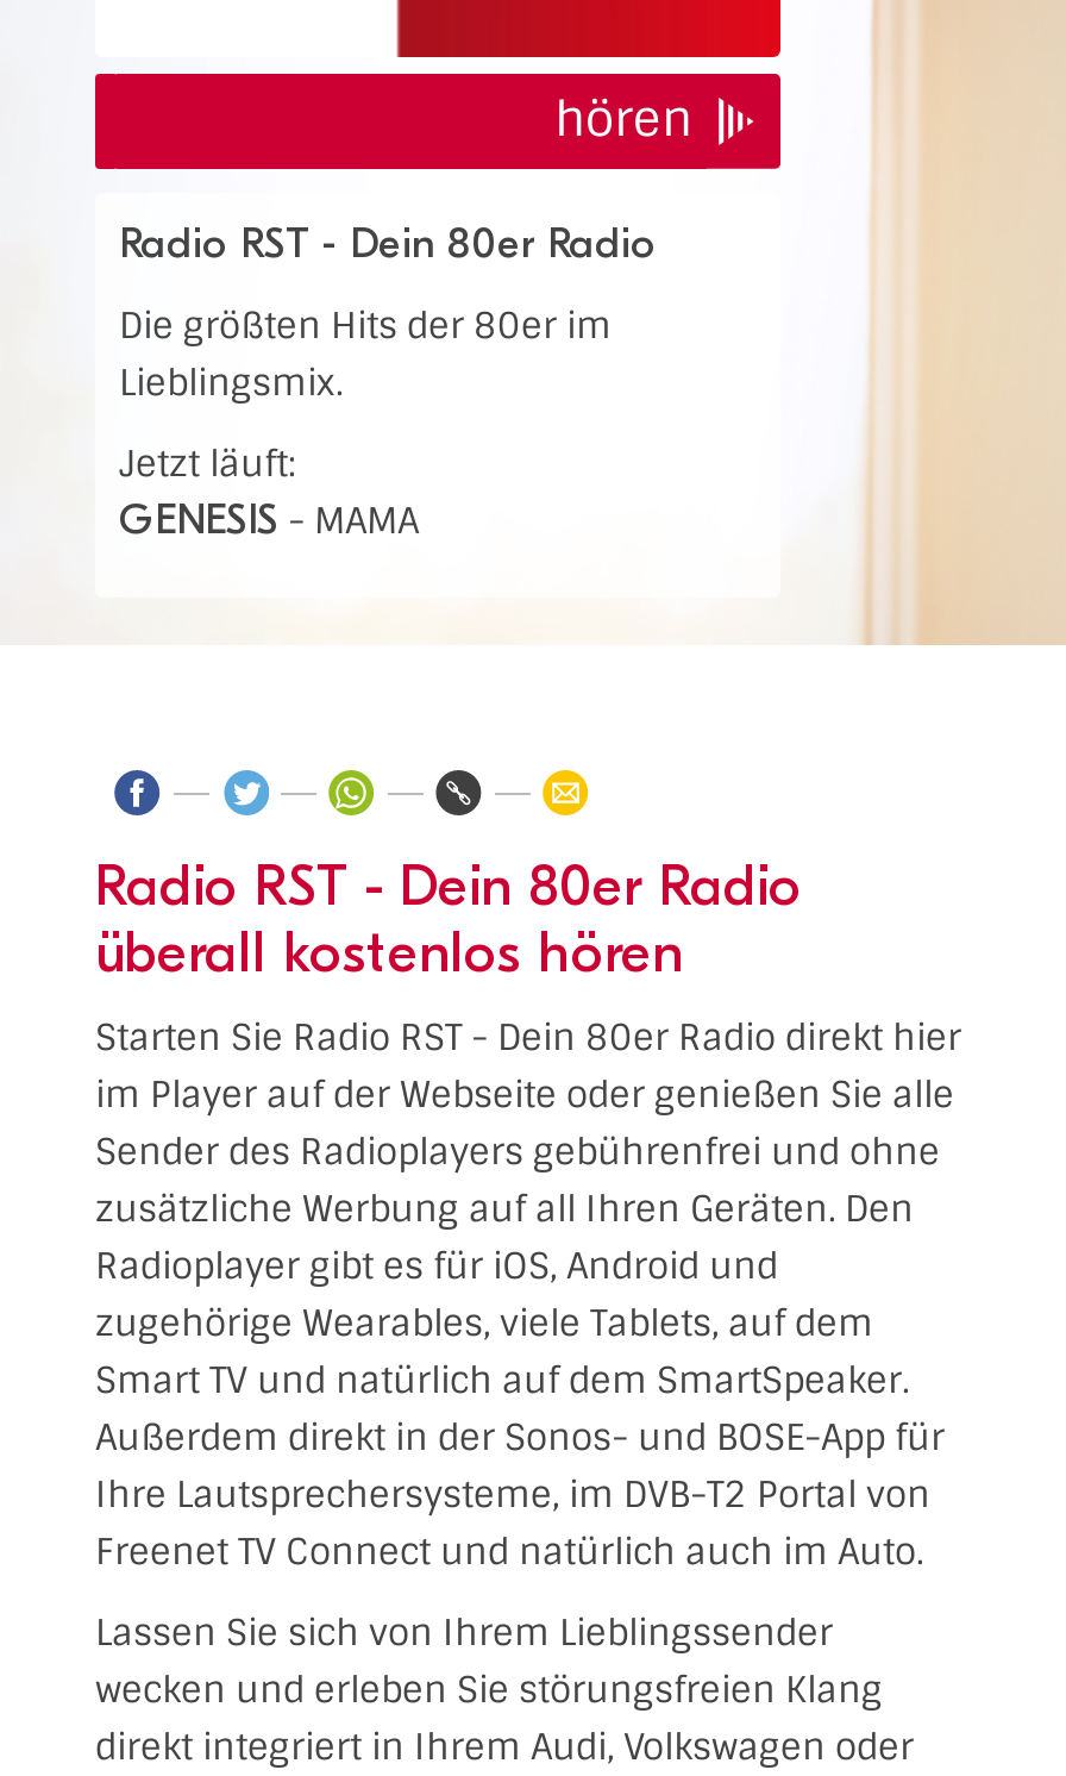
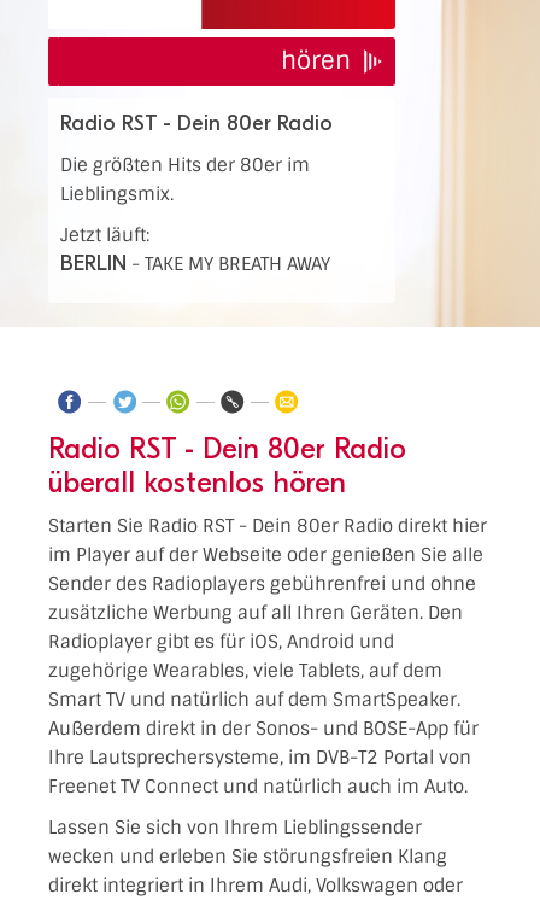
[119,495,419,545] GENESIS - MAMA -> [60,251,330,276] BERLIN - TAKE MY BREATH AWAY

